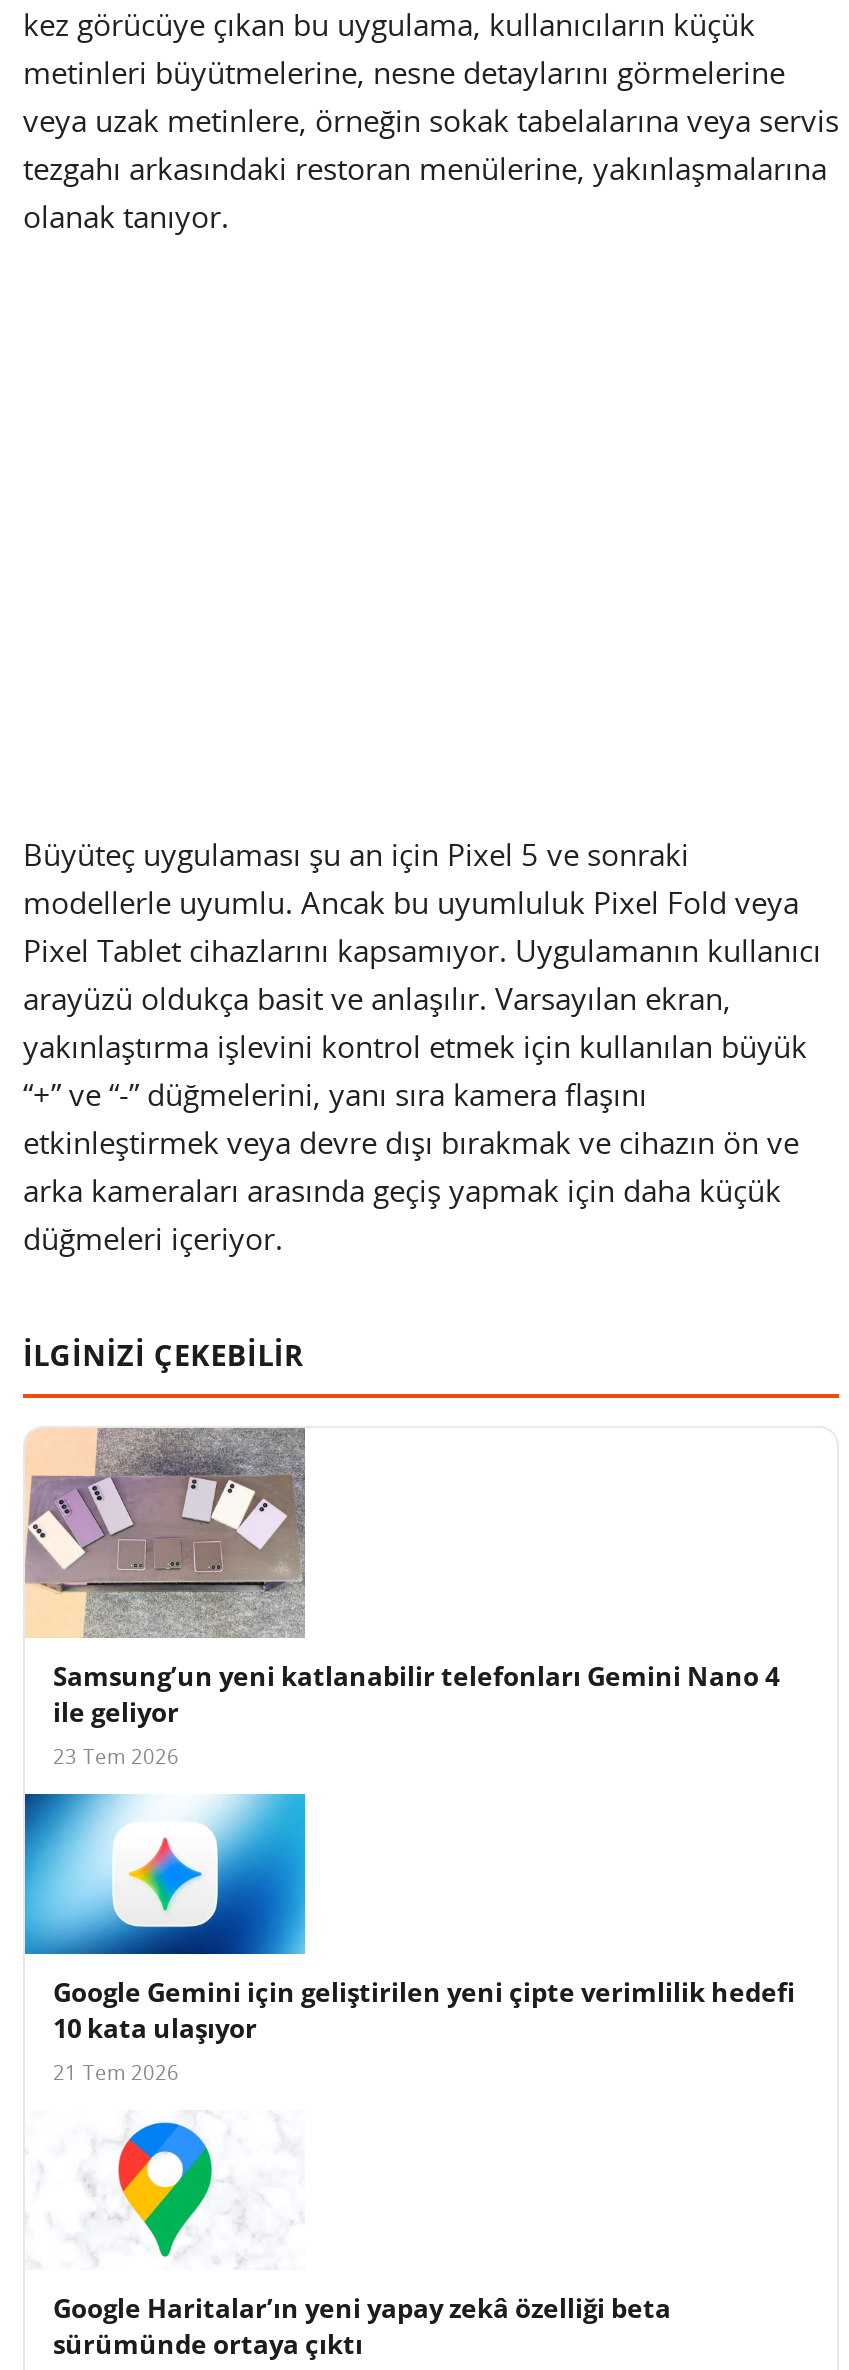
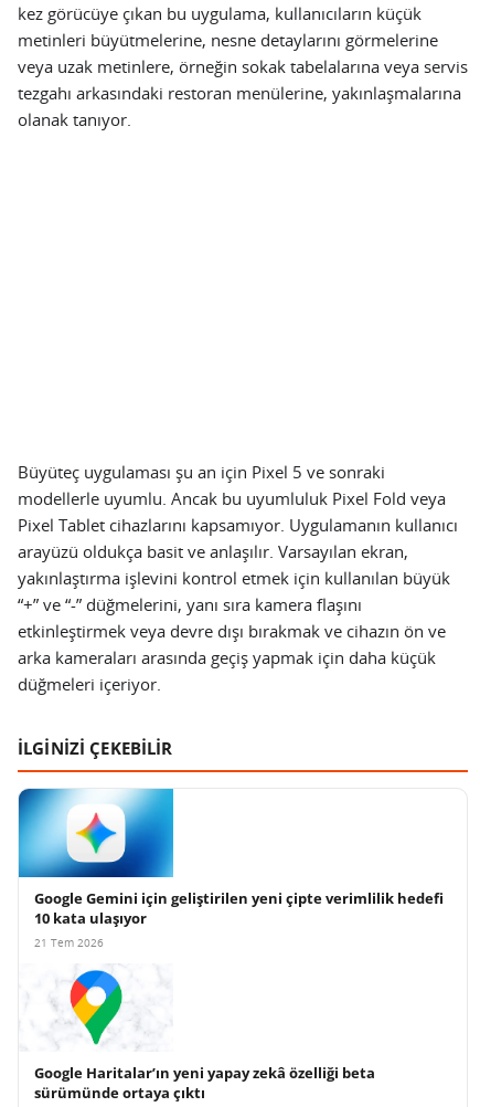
[23,1426,779,1771] [image] | Samsung’un yeni katlanabilir telefonları Gemini Nano 4 | ile geliyor | 23 Tem 2026 -> none

